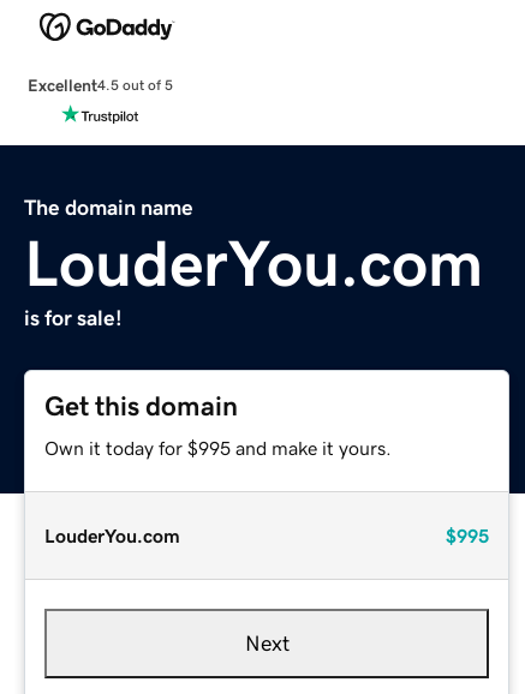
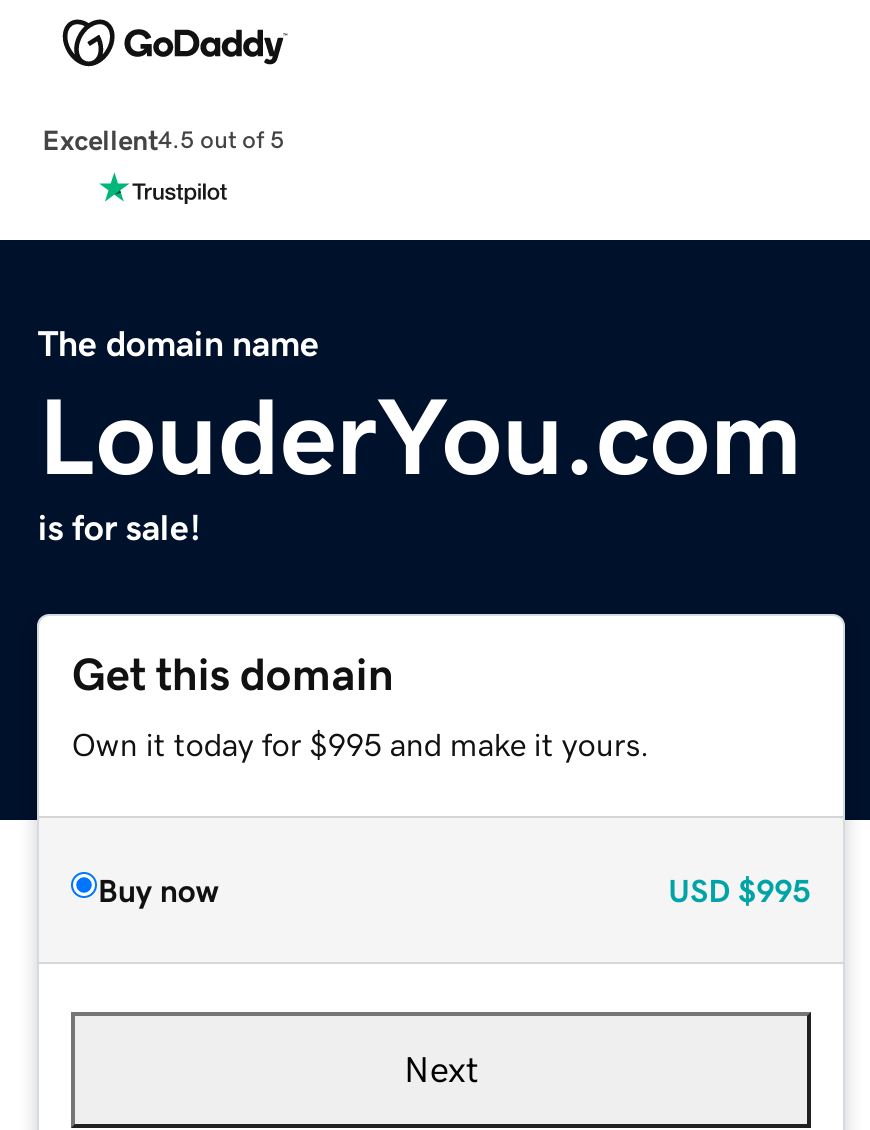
[45,525,488,545] LouderYou.com | $995 -> [98,873,810,905] Buy now | USD $995

